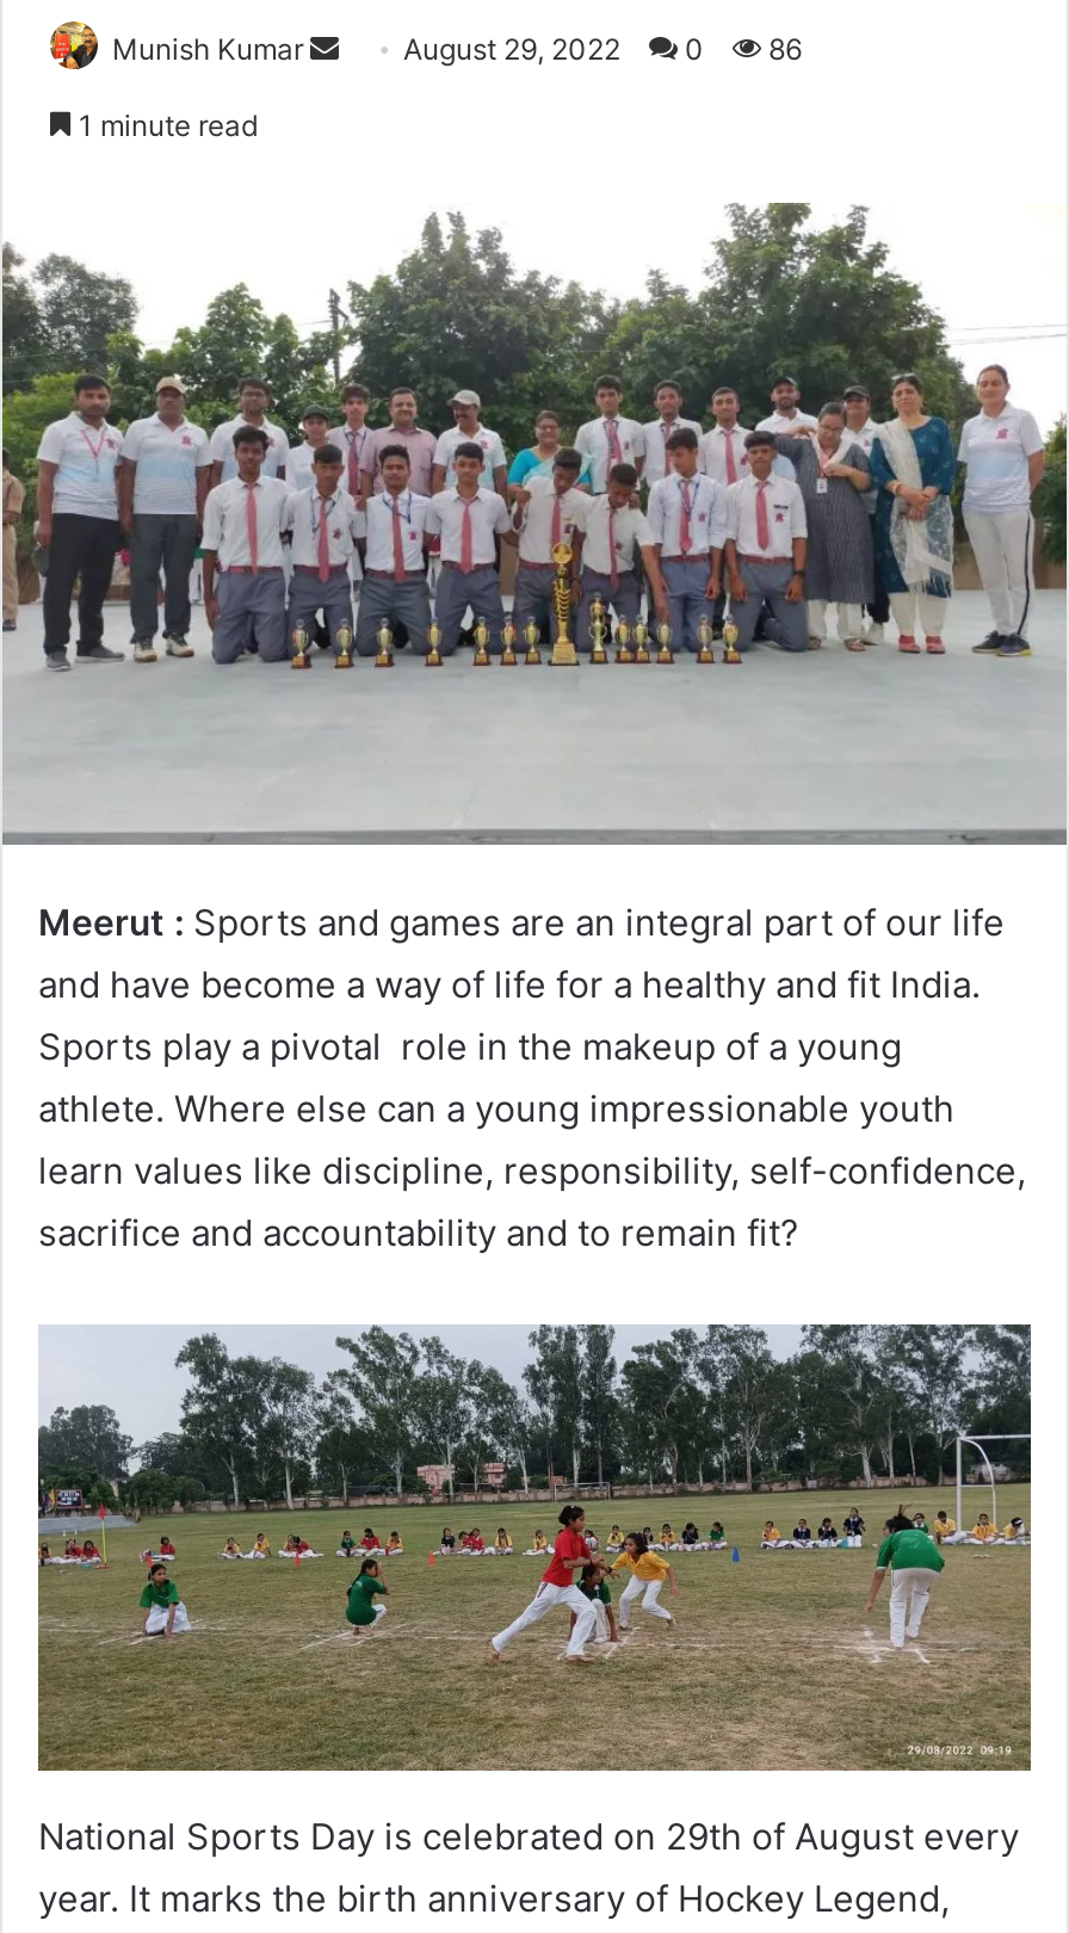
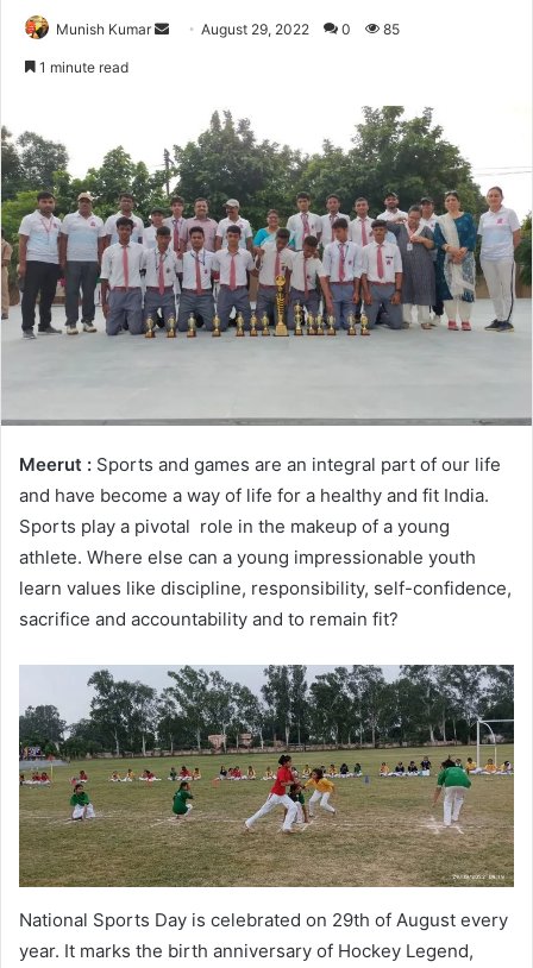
[761,31,802,67] 86 -> [380,20,400,38] 85

